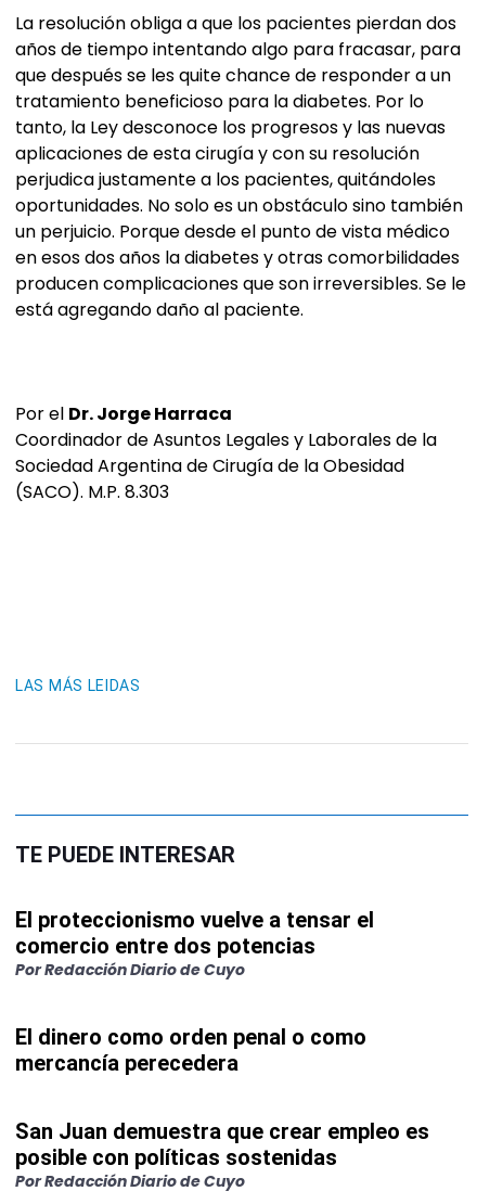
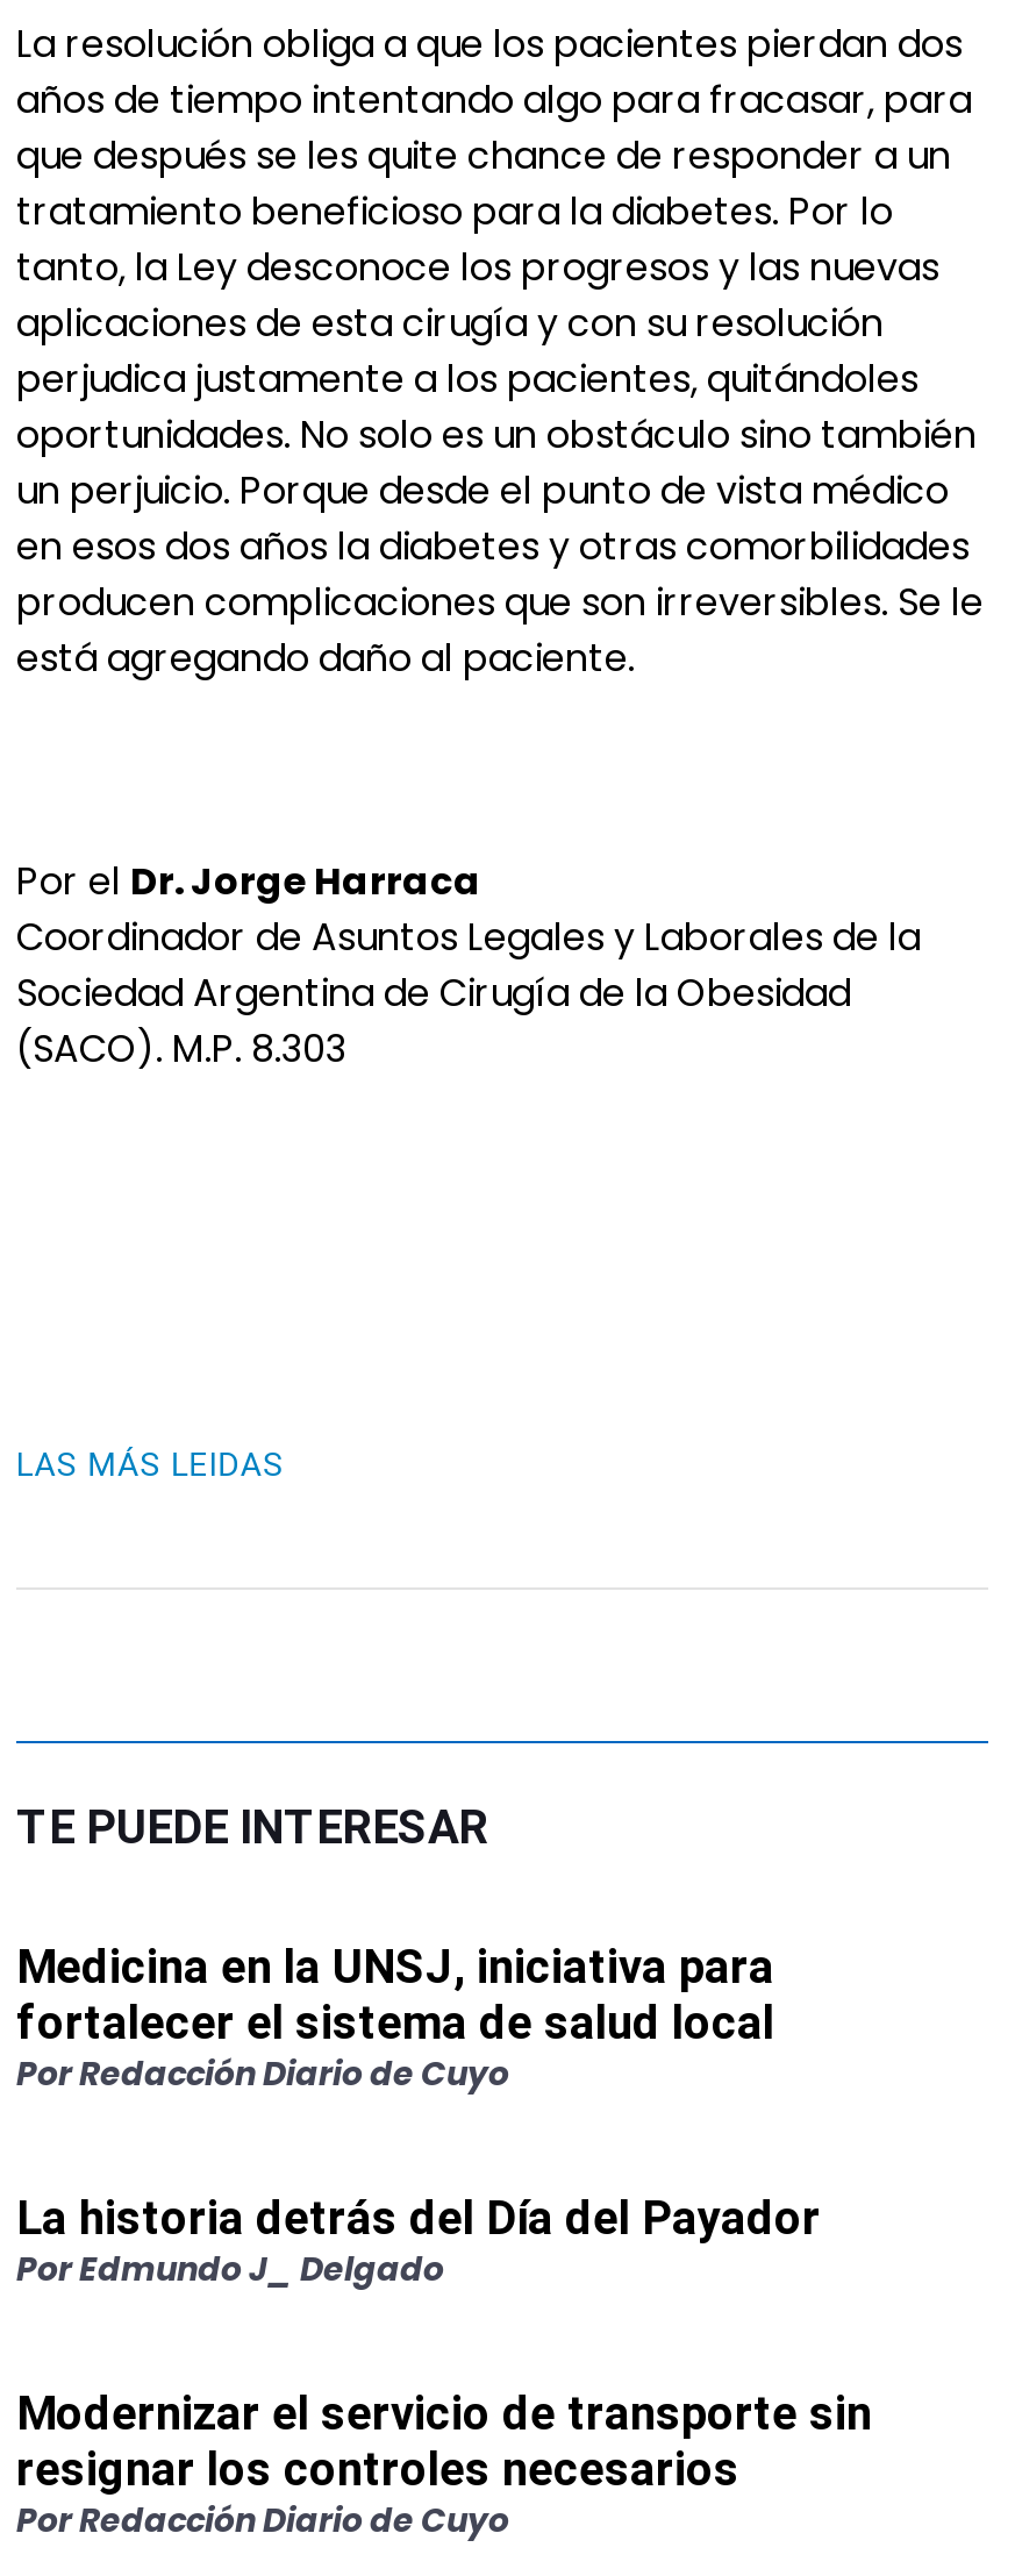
[15,907,374,959] El proteccionismo vuelve a tensar el | comercio entre dos potencias -> [16,1939,774,2050] Medicina en la UNSJ, iniciativa para | fortalecer el sistema de salud local
[15,1024,366,1076] El dinero como orden penal o como | mercancía perecedera -> [16,2190,821,2292] La historia detrás del Día del Payador | Por Edmundo J_ Delgado
[15,1118,429,1170] San Juan demuestra que crear empleo es | posible con políticas sostenidas -> [16,2385,872,2497] Modernizar el servicio de transporte sin | resignar los controles necesarios

